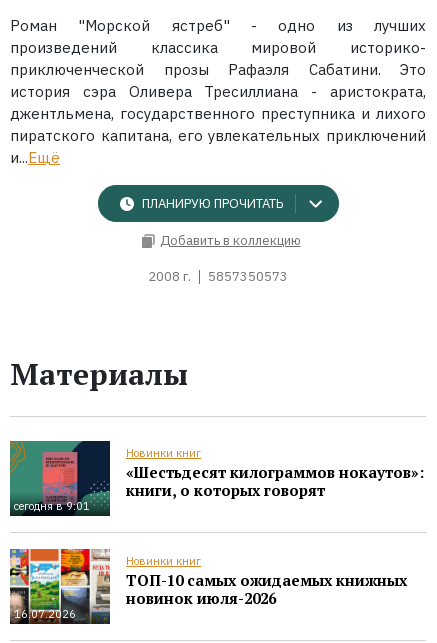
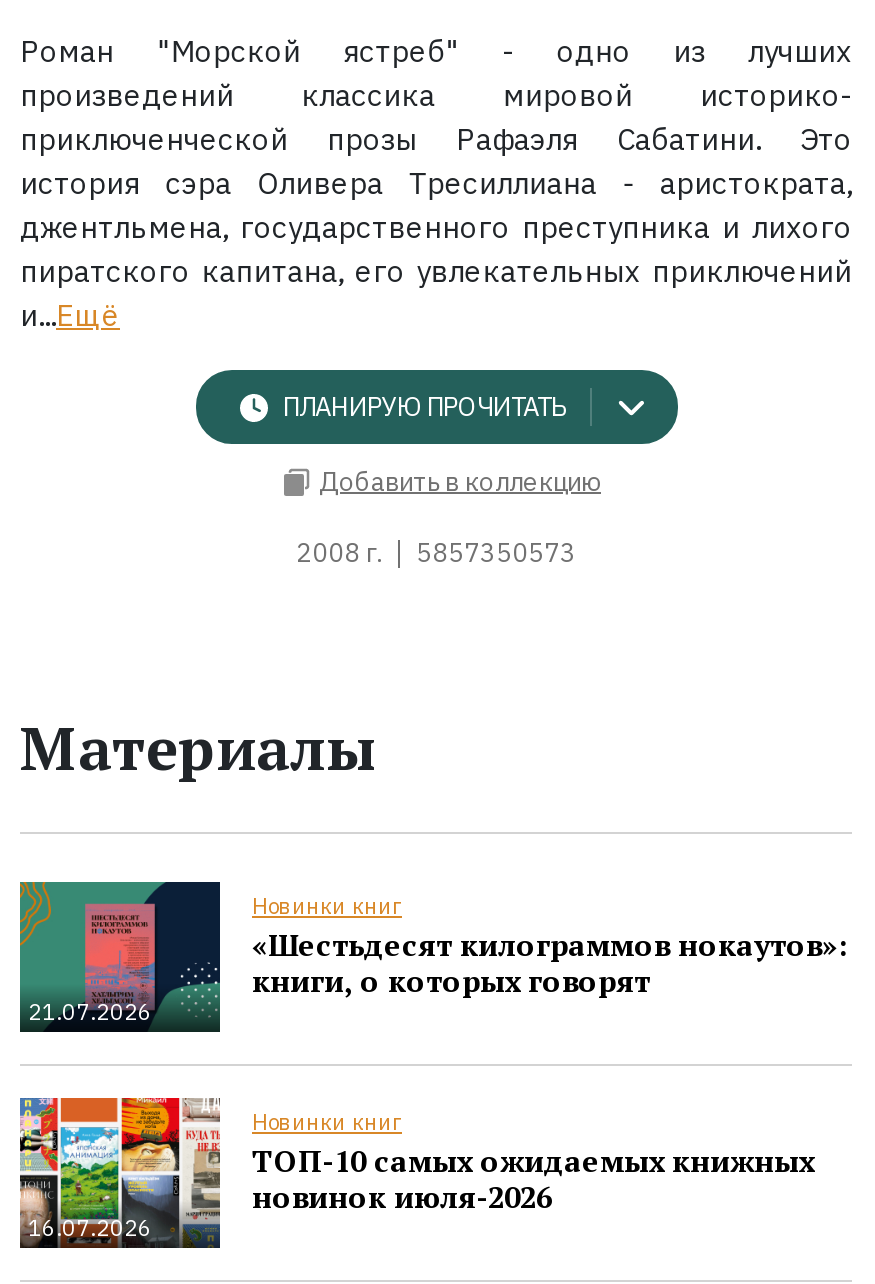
[14,499,90,513] сегодня в 9:01 -> [28,997,152,1025] 21.07.2026

